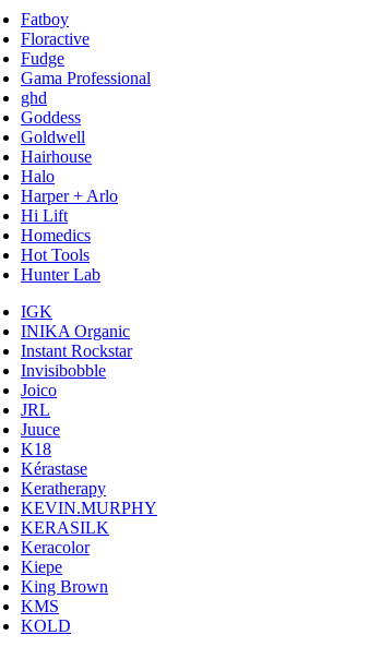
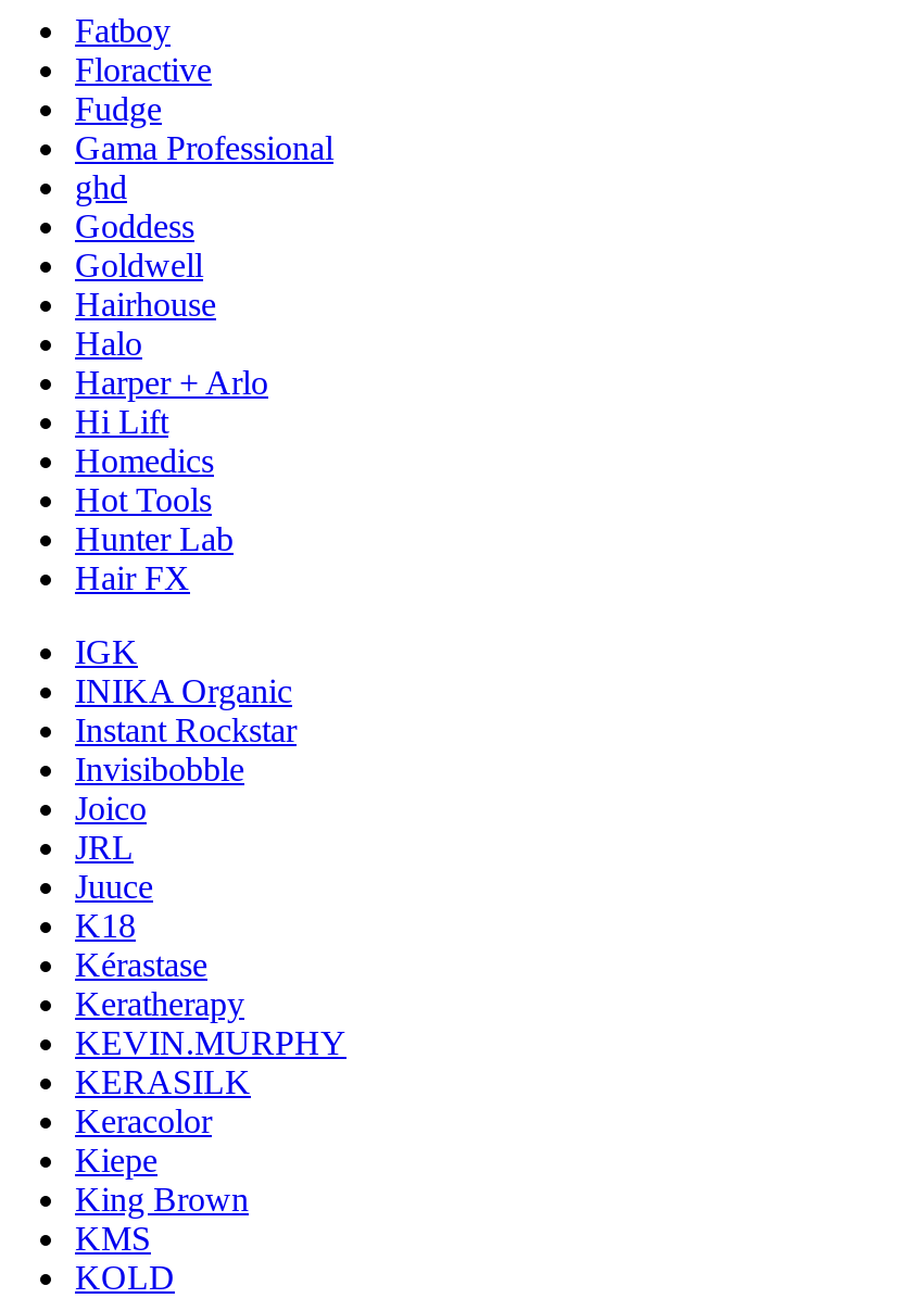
none -> [75,559,190,596] Hair FX

